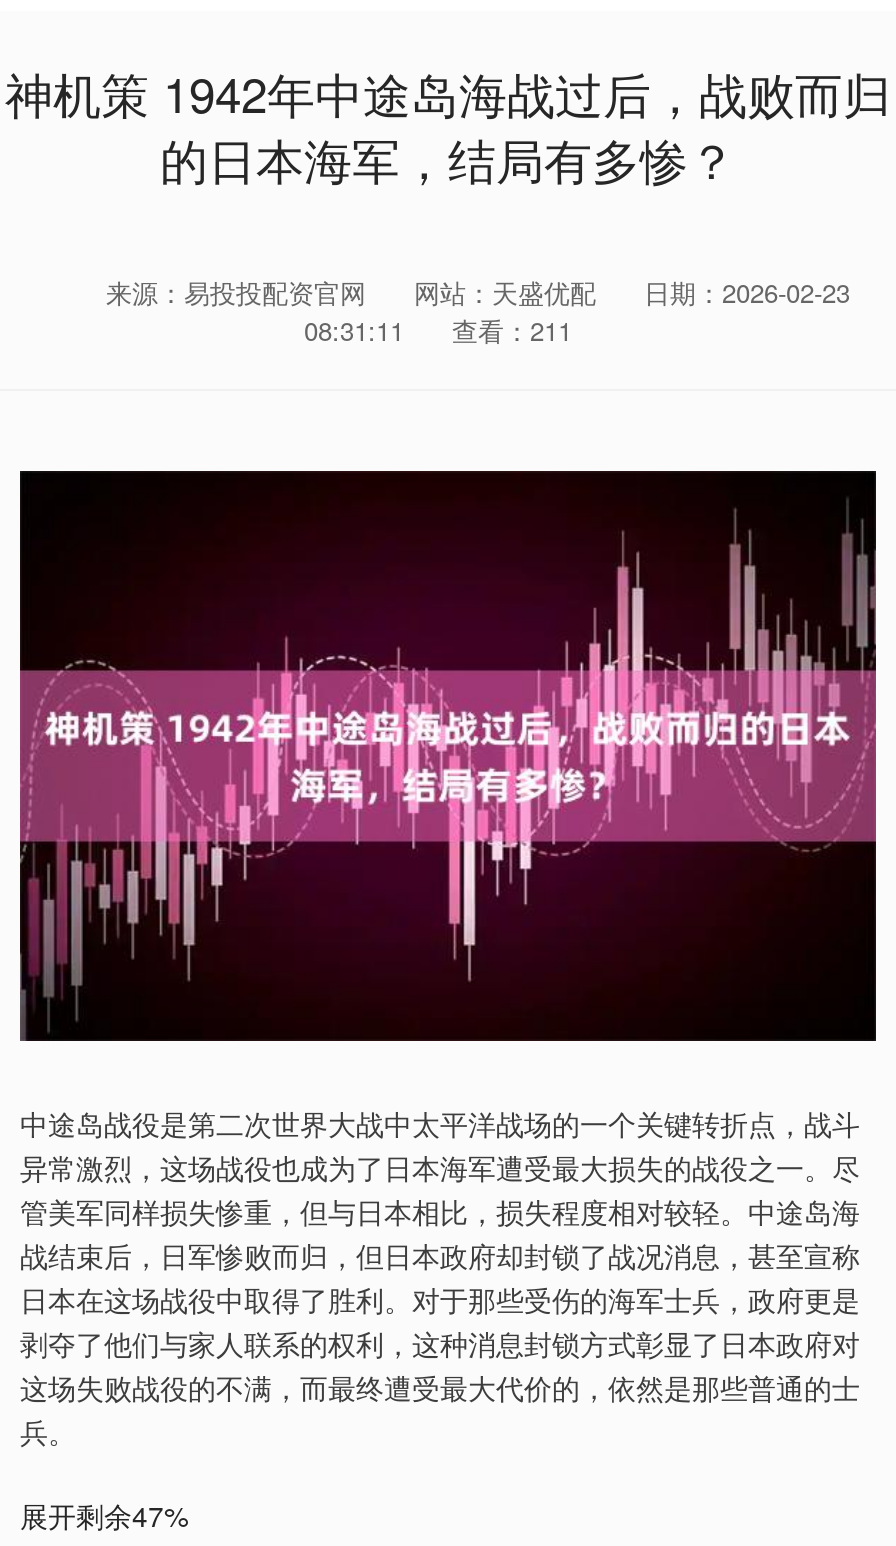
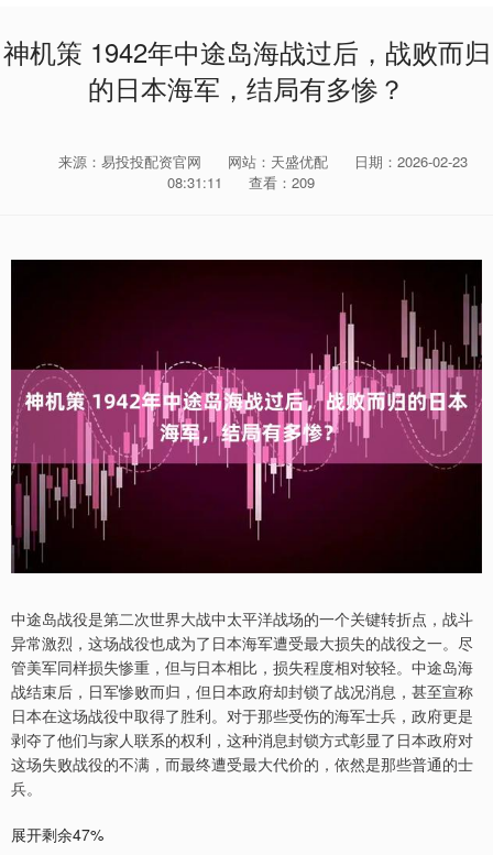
[304,311,572,349] 08:31:11 查看：211 -> [167,172,315,193] 08:31:11 查看：209

